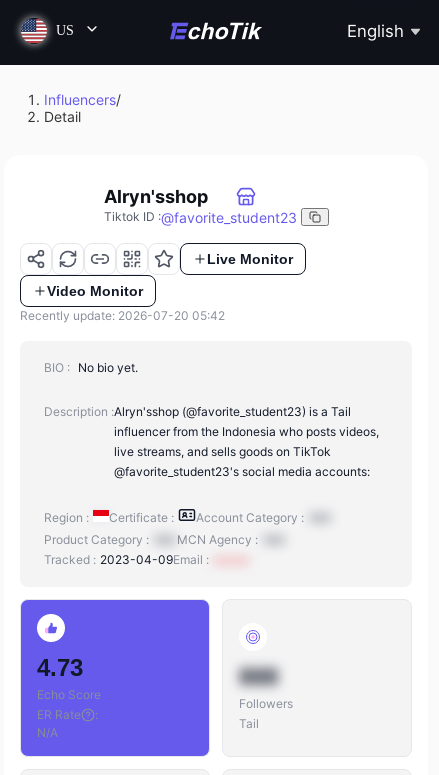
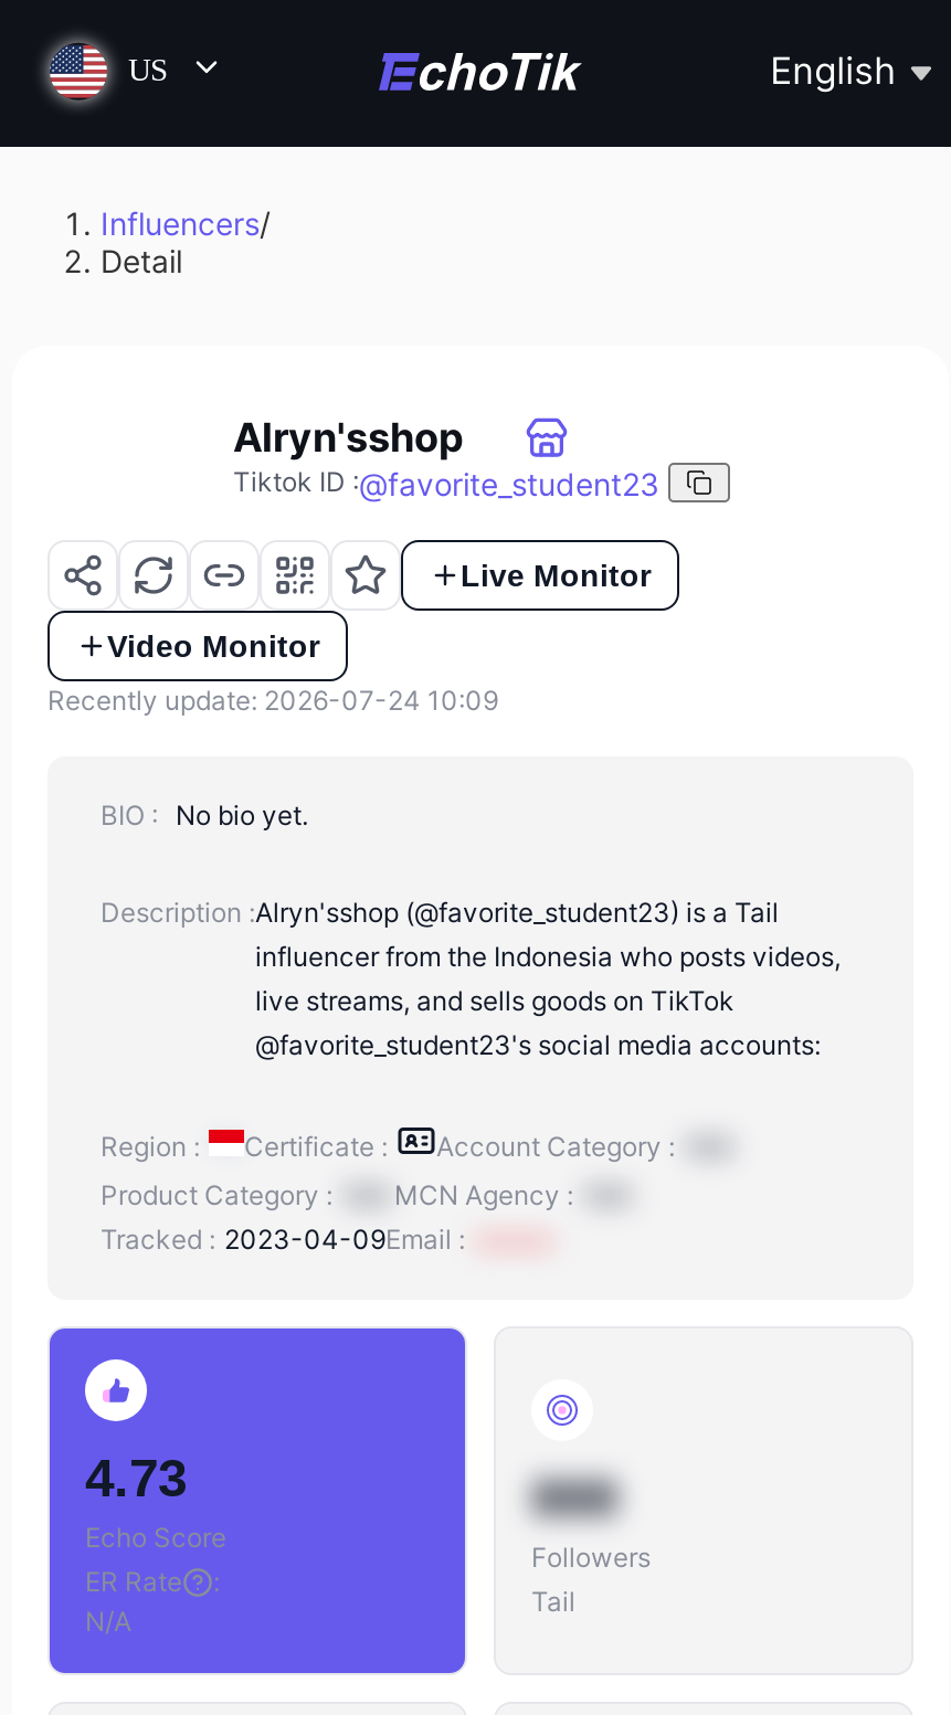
[20,308,225,323] Recently update: 2026-07-20 05:42 -> [47,684,498,717] Recently update: 2026-07-24 10:09

